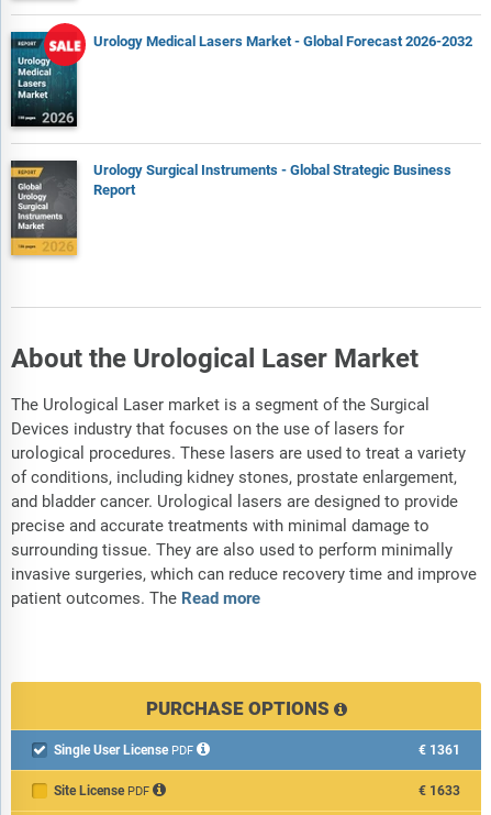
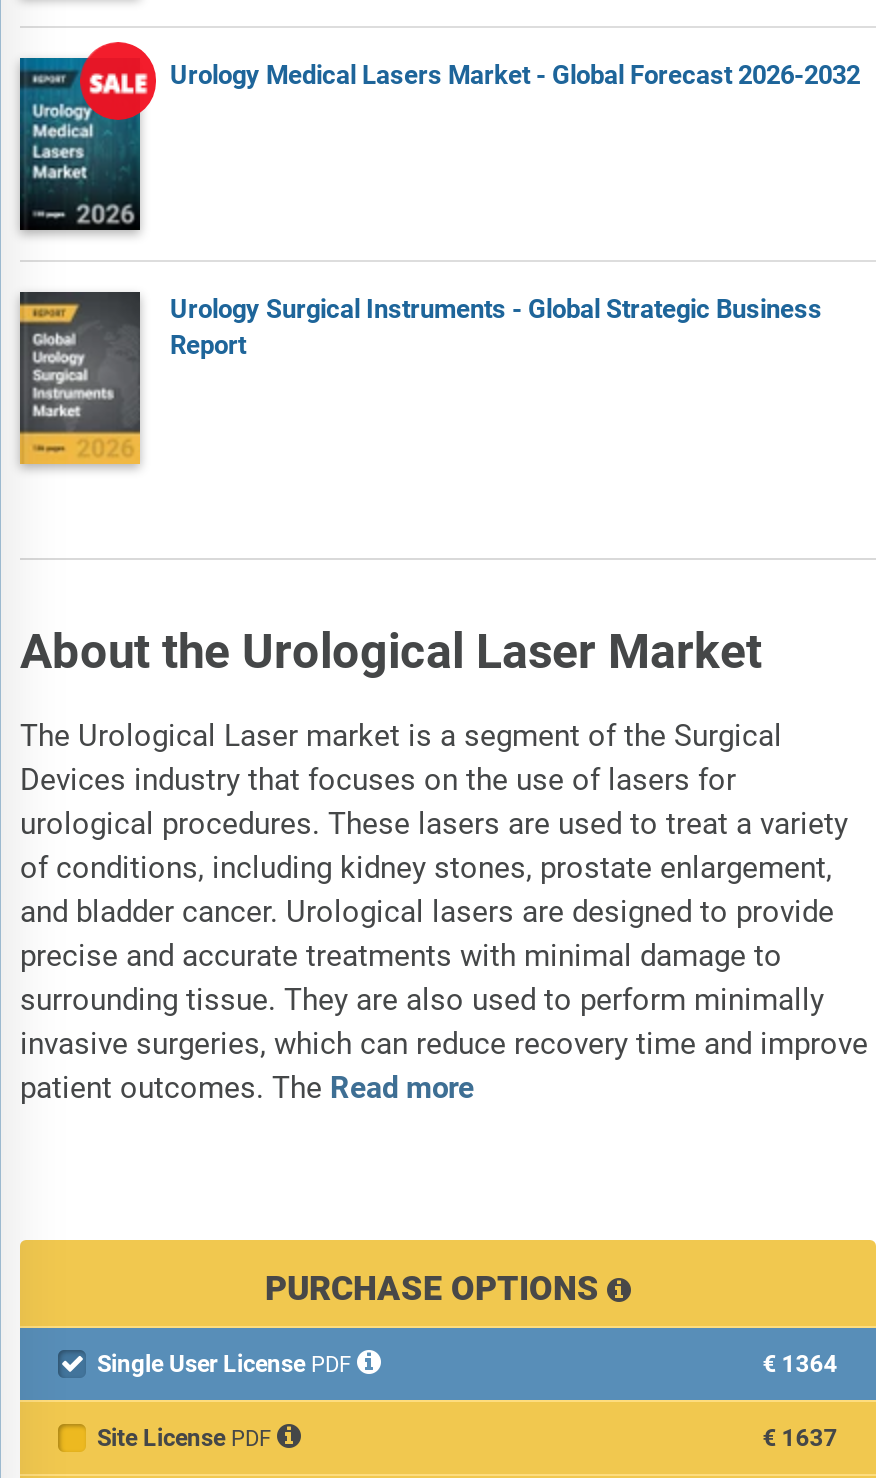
[429,743,460,758] €1361 -> [782,1351,838,1379] €1364
[429,783,460,799] €1633 -> [782,1425,838,1453] €1637

